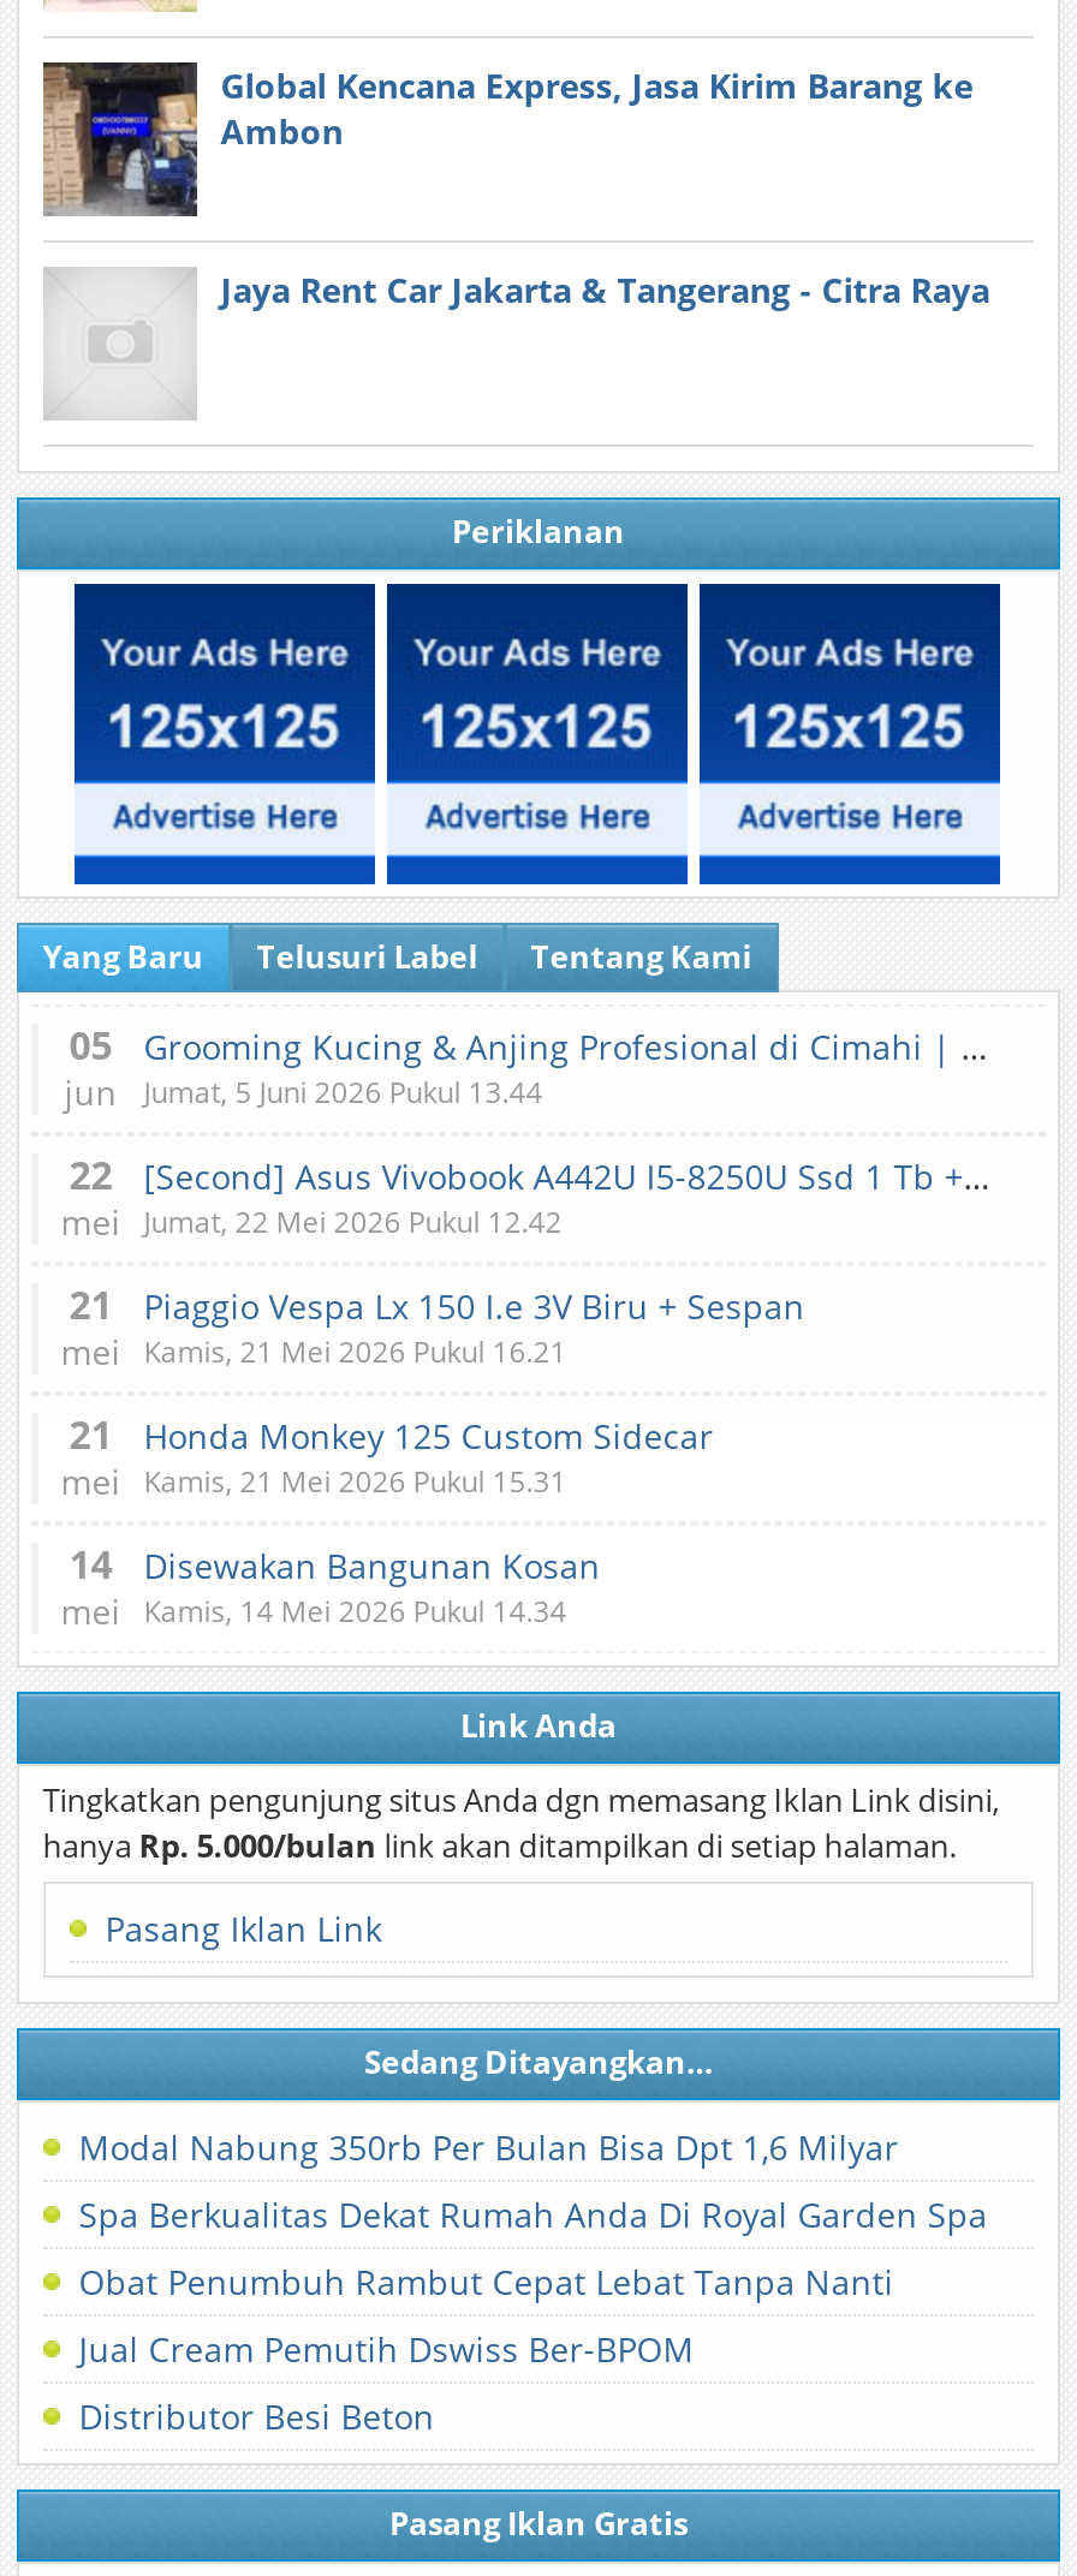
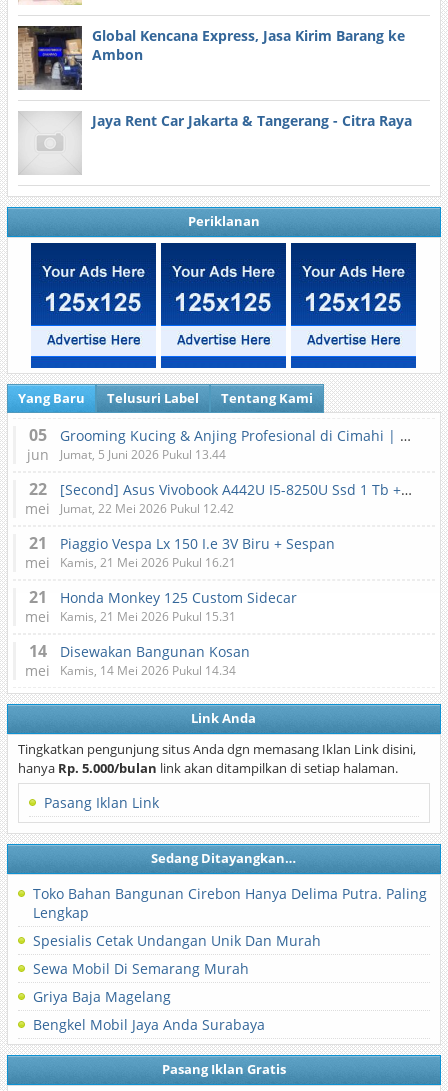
[79,2124,898,2170] Modal Nabung 350rb Per Bulan Bisa Dpt 1,6 Milyar -> [33,884,427,922] Toko Bahan Bangunan Cirebon Hanya Delima Putra. Paling | Lengkap
[79,2192,987,2237] Spa Berkualitas Dekat Rumah Anda Di Royal Garden Spa -> [33,931,321,950] Spesialis Cetak Undangan Unik Dan Murah
[79,2259,894,2304] Obat Penumbuh Rambut Cepat Lebat Tanpa Nanti -> [33,959,249,978] Sewa Mobil Di Semarang Murah
[79,2326,694,2372] Jual Cream Pemutih Dswiss Ber-BPOM -> [33,987,171,1006] Griya Baja Magelang
[79,2393,434,2439] Distributor Besi Beton -> [33,1015,265,1034] Bengkel Mobil Jaya Anda Surabaya

